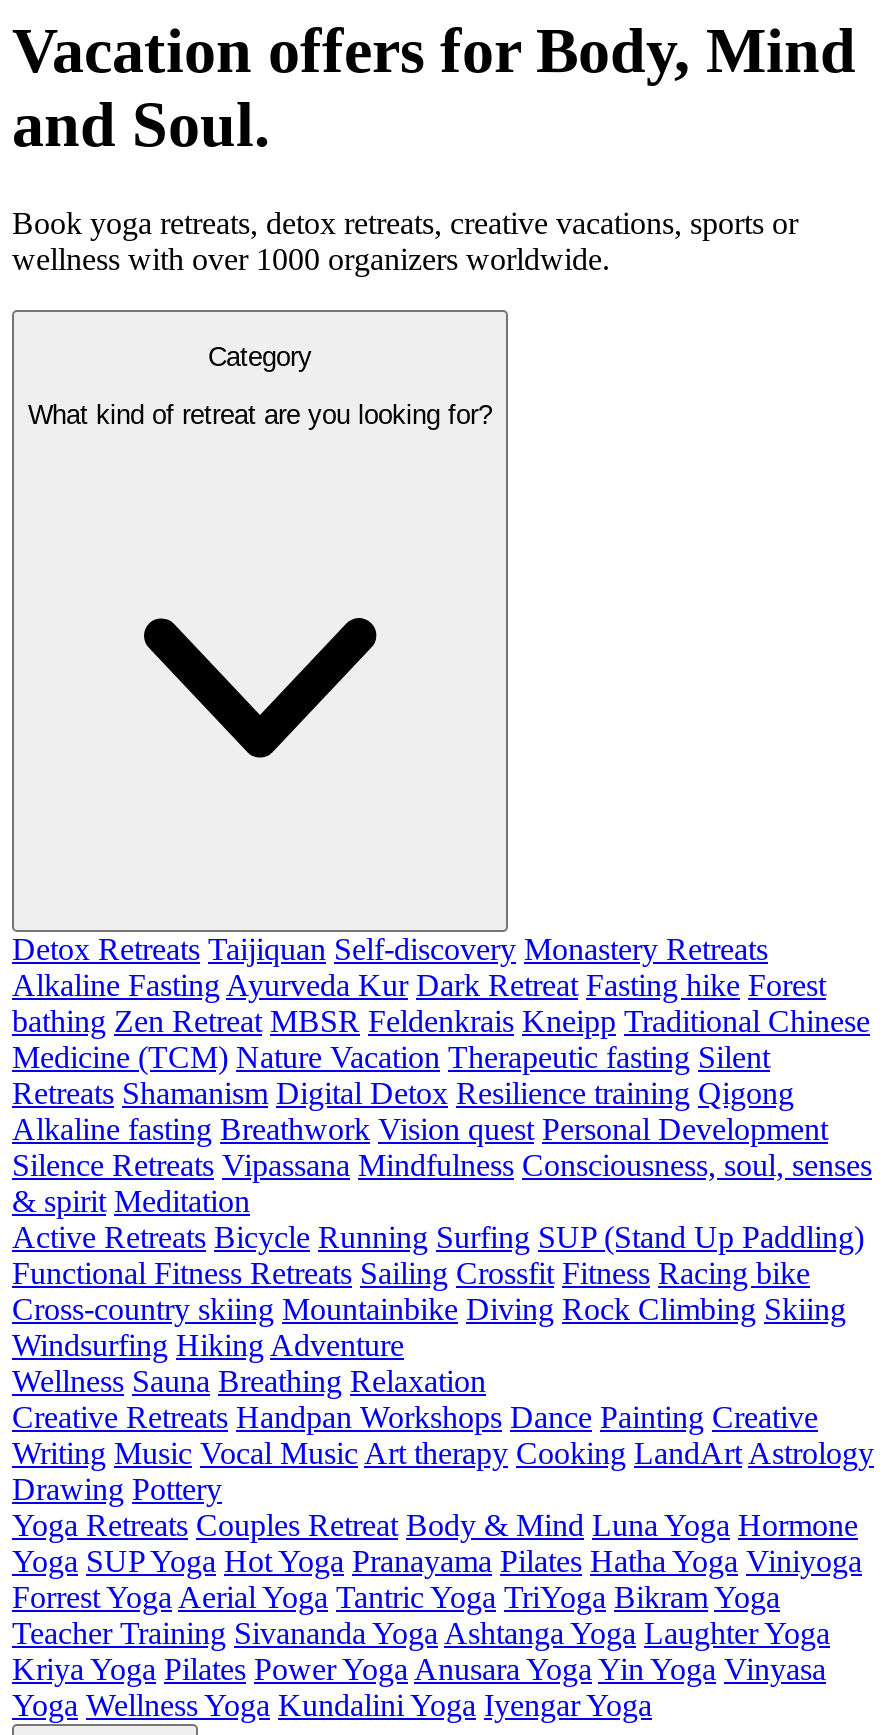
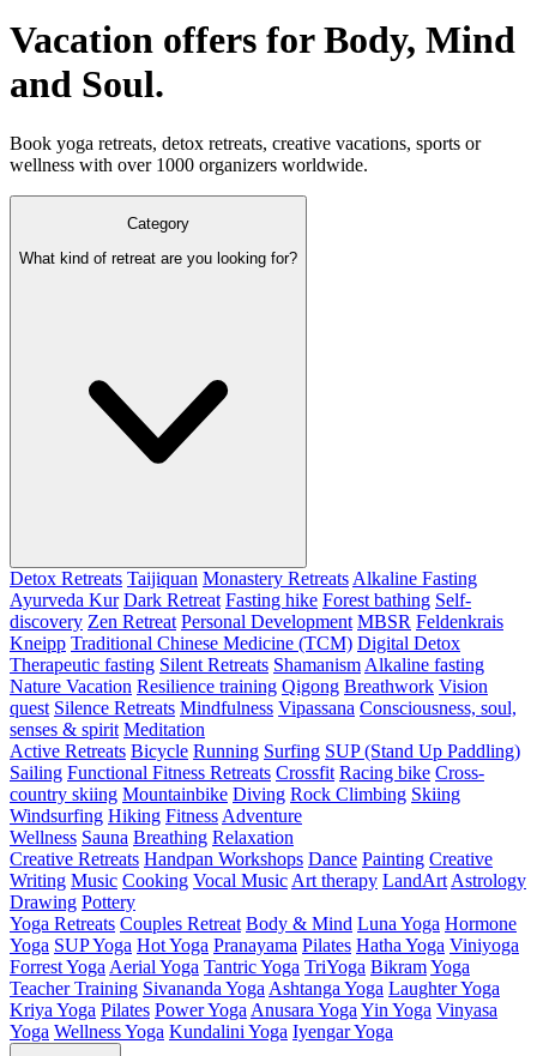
[12,932,872,1218] Detox Retreats Taijiquan Self-discovery Monastery Retreats | Alkaline Fasting Ayurveda Kur Dark Retreat Fasting hike Forest | bathing Zen Retreat MBSR Feldenkrais Kneipp Traditional Chinese | Medicine (TCM) Nature Vacation Therapeutic fasting Silent | Retreats Shamanism Digital Detox Resilience training Qigong | Alkaline fasting Breathwork Vision quest Personal Development | Silence Retreats Vipassana Mindfulness Consciousness, soul, senses | & spirit Meditation -> [10,568,517,739] Detox Retreats Taijiquan Monastery Retreats Alkaline Fasting | Ayurveda Kur Dark Retreat Fasting hike Forest bathing Self- | discovery Zen Retreat Personal Development MBSR Feldenkrais | Kneipp Traditional Chinese Medicine (TCM) Digital Detox | Therapeutic fasting Silent Retreats Shamanism Alkaline fasting | Nature Vacation Resilience training Qigong Breathwork Vision | quest Silence Retreats Mindfulness Vipassana Consciousness, soul, | senses & spirit Meditation
[12,1256,846,1362] Functional Fitness Retreats Sailing Crossfit Fitness Racing bike | Cross-country skiing Mountainbike Diving Rock Climbing Skiing | Windsurfing Hiking Adventure -> [10,762,484,826] Sailing Functional Fitness Retreats Crossfit Racing bike Cross- | country skiing Mountainbike Diving Rock Climbing Skiing | Windsurfing Hiking Fitness Adventure
[12,1436,874,1470] Writing Music Vocal Music Art therapy Cooking LandArt Astrology -> [10,870,526,890] Writing Music Cooking Vocal Music Art therapy LandArt Astrology

